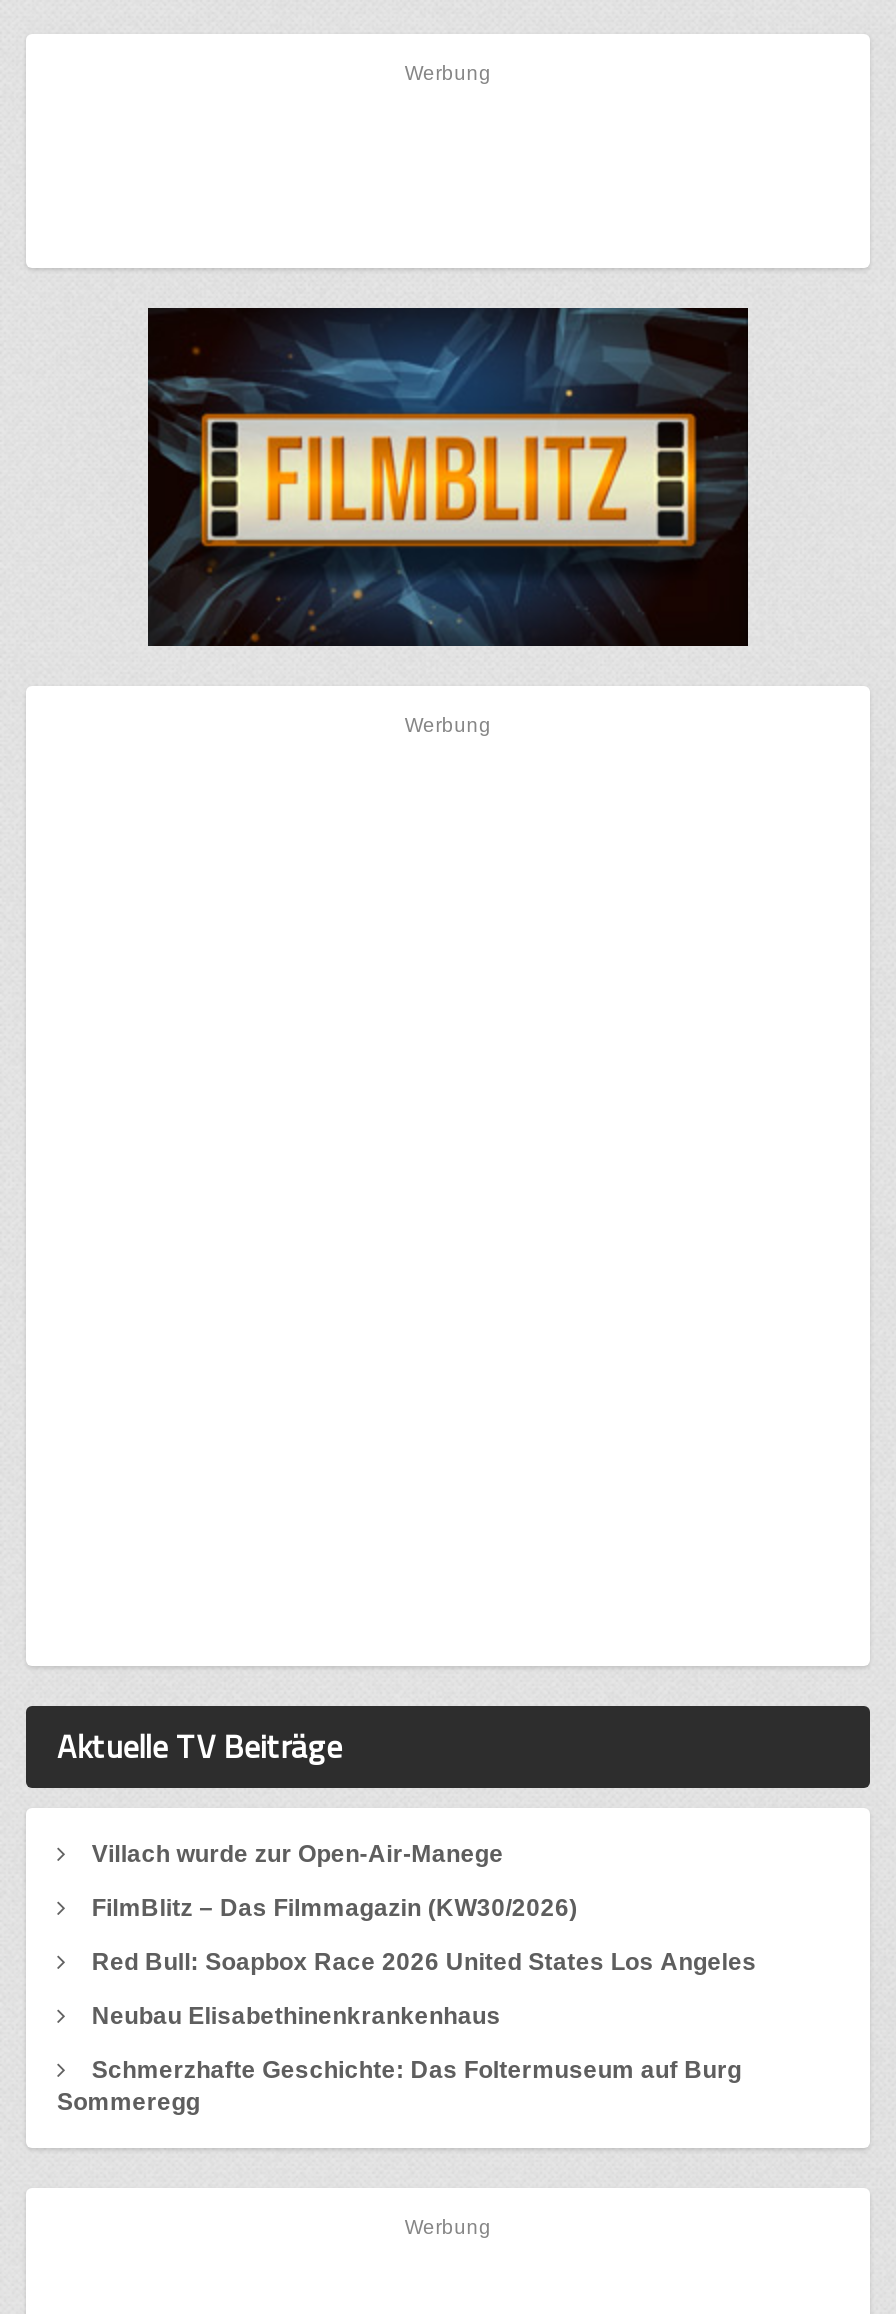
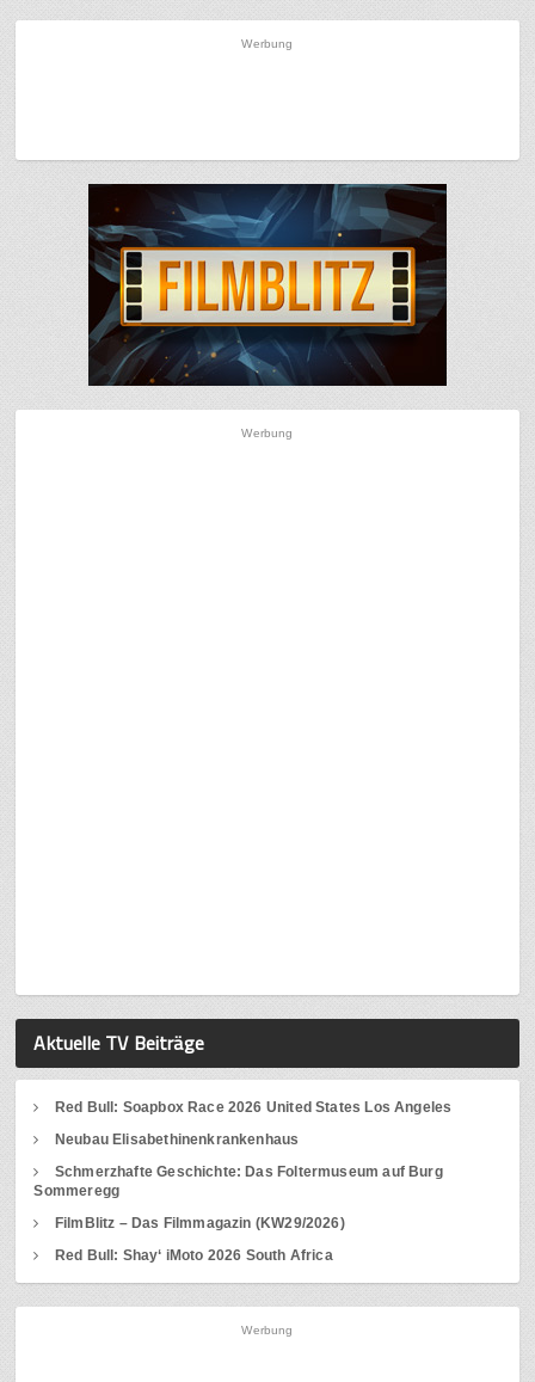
[92,1840,578,1922] Villach wurde zur Open-Air-Manege | FilmBlitz – Das Filmmagazin (KW30/2026) -> none
moved [57,1948,757,2116] -> [34,1099,452,1199]: Red Bull: Soapbox Race 2026 United States Los Angeles | Neubau Elisabethinenkrankenhaus | Schmerzhafte Geschichte: Das Foltermuseum auf Burg | Sommeregg
none -> [55,1215,345,1264] FilmBlitz – Das Filmmagazin (KW29/2026) | Red Bull: Shay‘ iMoto 2026 South Africa

